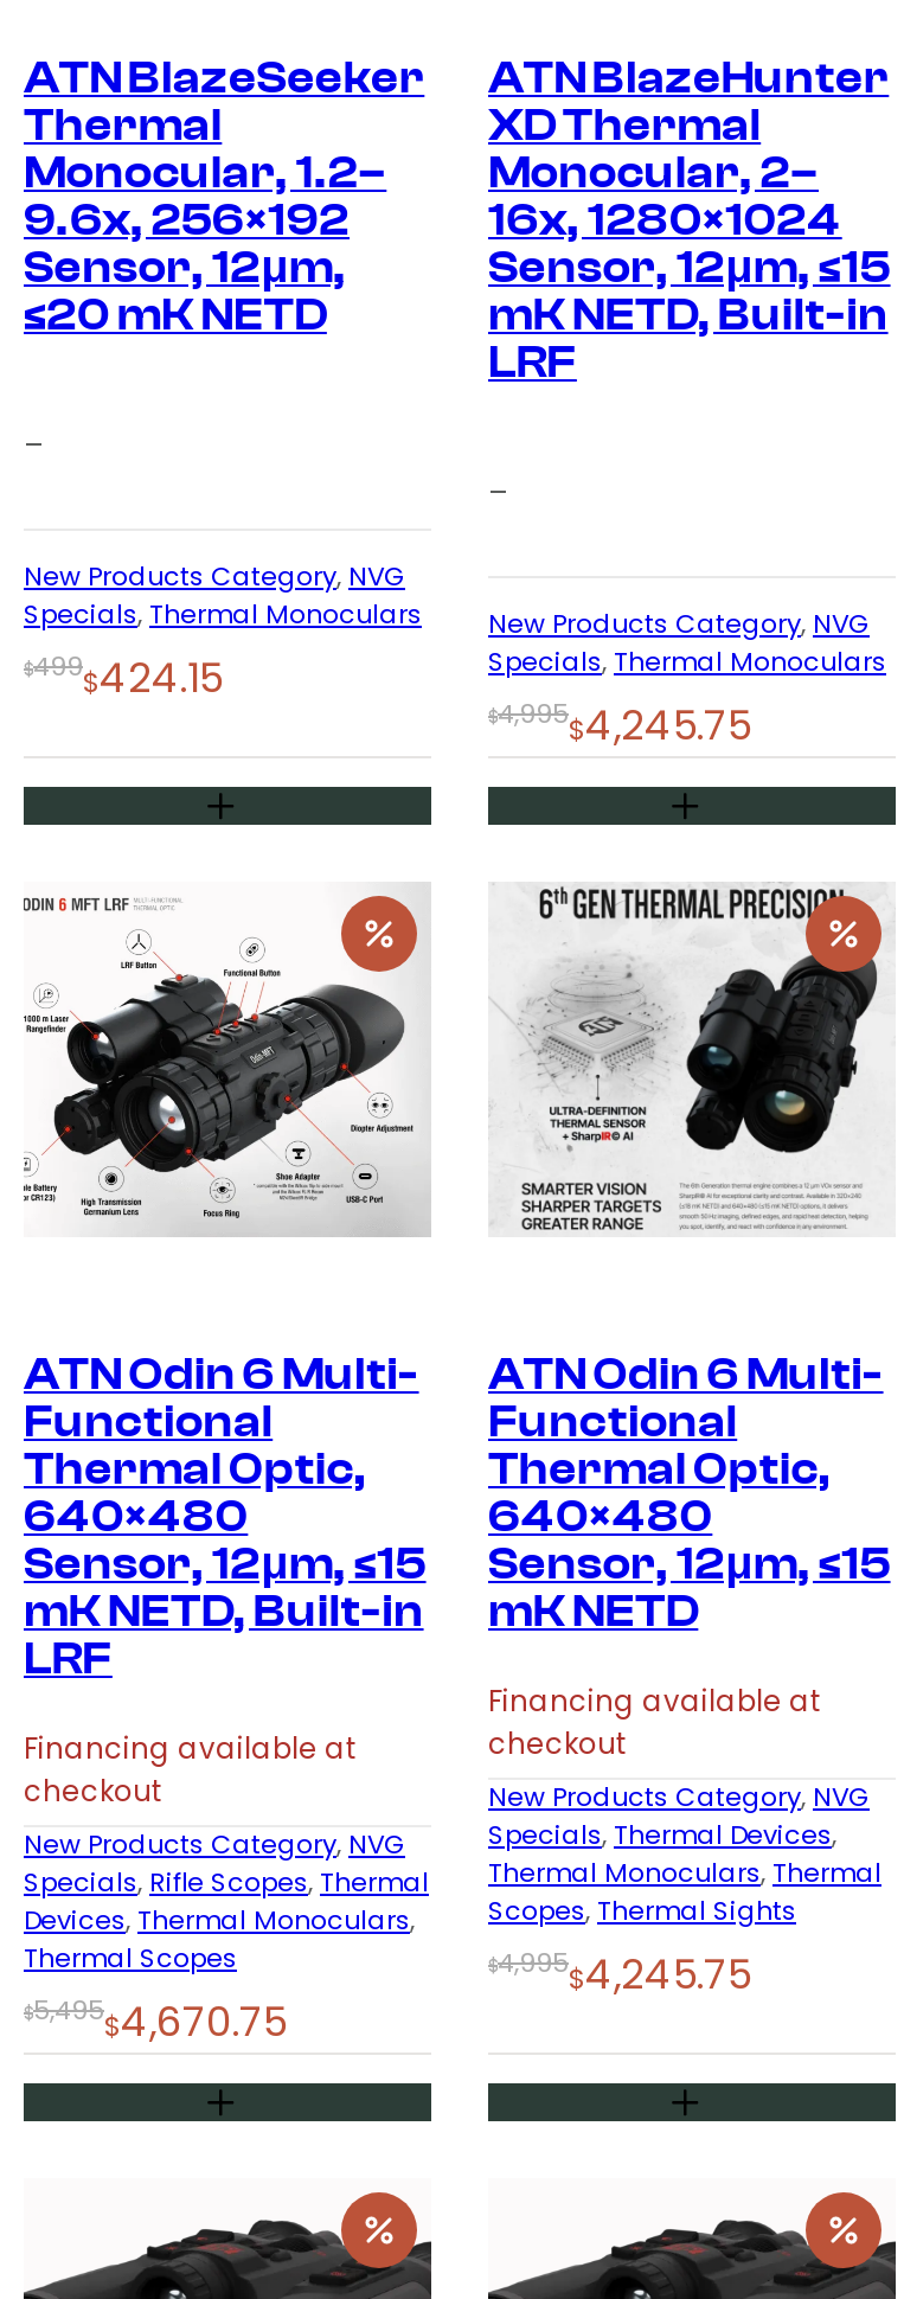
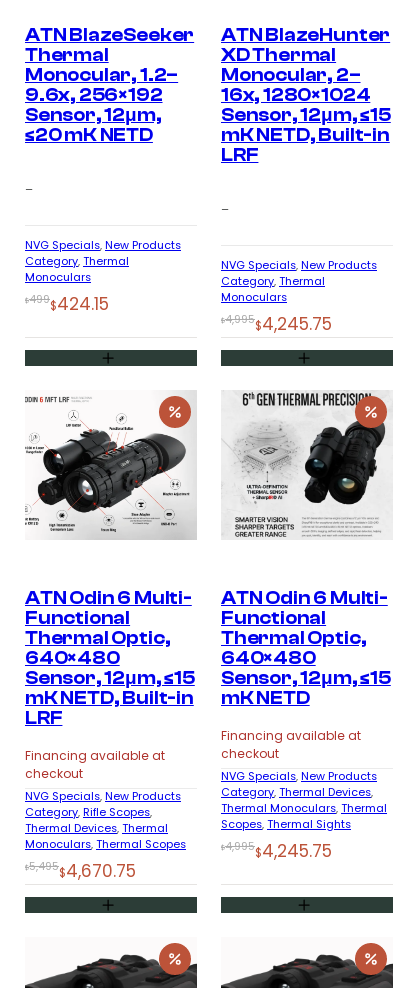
[24,560,422,634] New Products Category, NVG | Specials, Thermal Monoculars -> [25,238,181,285] NVG Specials, New Products | Category, Thermal | Monoculars
[488,607,886,681] New Products Category, NVG | Specials, Thermal Monoculars -> [221,258,377,305] NVG Specials, New Products | Category, Thermal | Monoculars
[488,1780,870,1854] New Products Category, NVG | Specials, Thermal Devices , -> [221,769,377,800] NVG Specials, New Products | Category, Thermal Devices ,
[24,1828,429,1977] New Products Category, NVG | Specials, Rifle Scopes, Thermal | Devices, Thermal Monoculars , | Thermal Scopes -> [25,789,186,852] NVG Specials, New Products | Category, Rifle Scopes , | Thermal Devices, Thermal | Monoculars, Thermal Scopes

